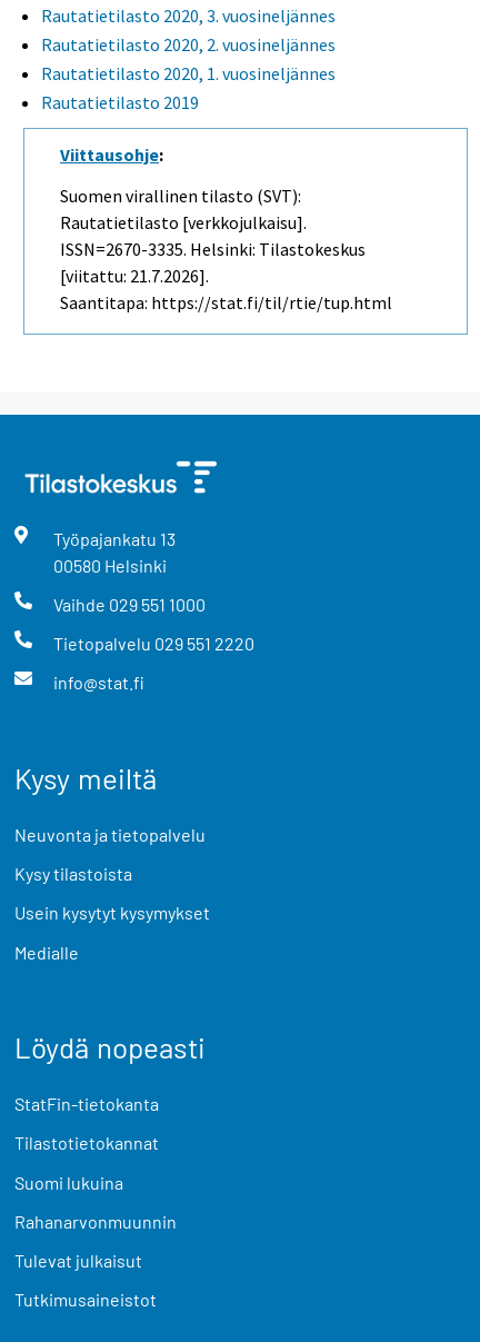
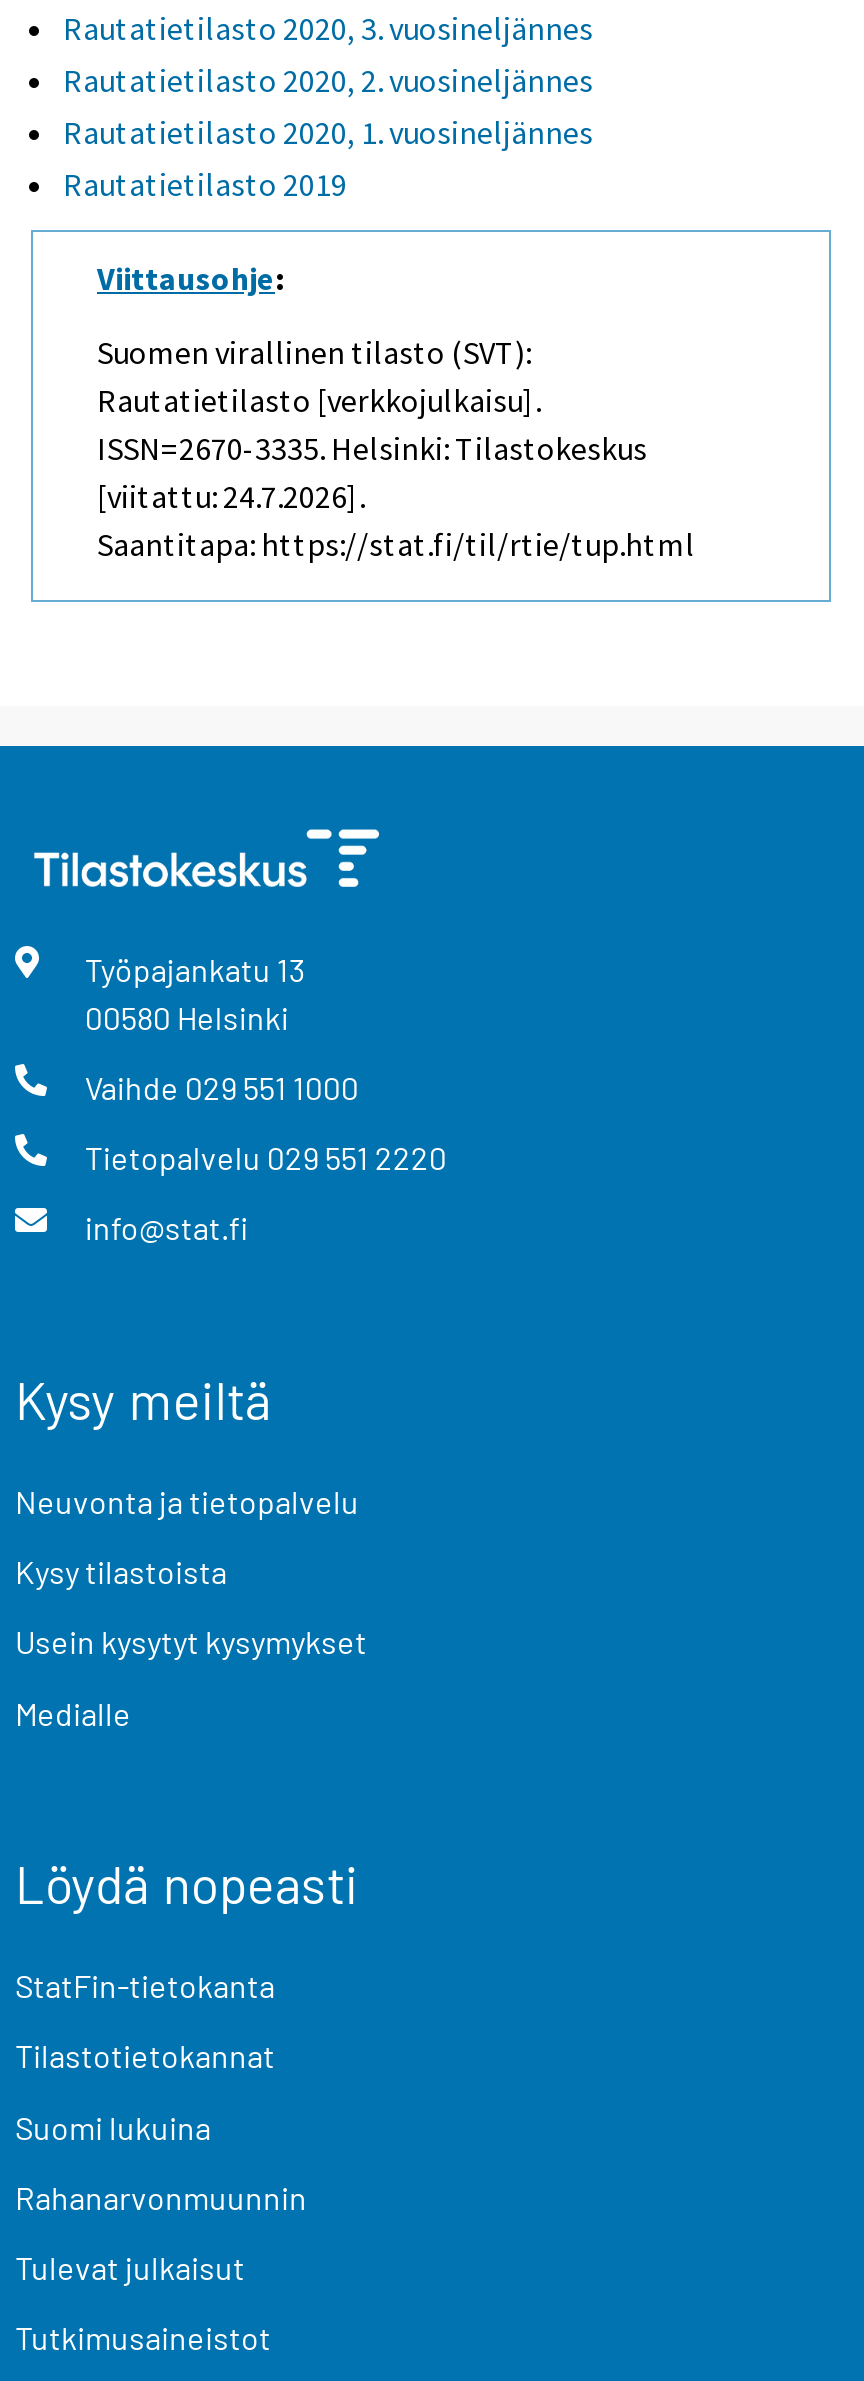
[60,265,209,287] [viitattu: 21.7.2026]. -> [97,476,365,516] [viitattu: 24.7.2026].

